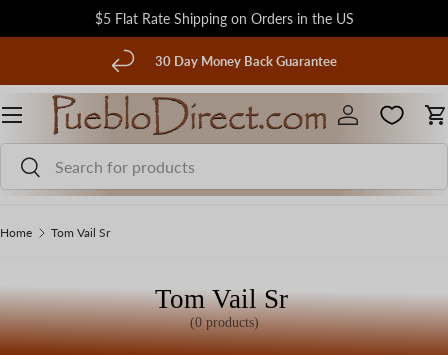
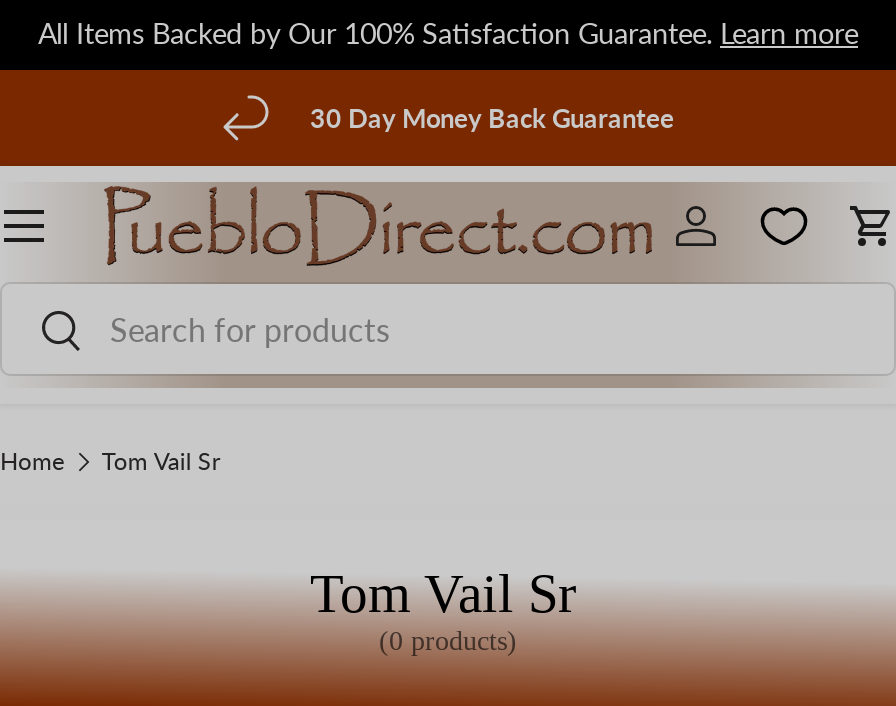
[94,8,353,28] $5 Flat Rate Shipping on Orders in the US -> [38,12,858,52] All Items Backed by Our 100% Satisfaction Guarantee. Learn more

